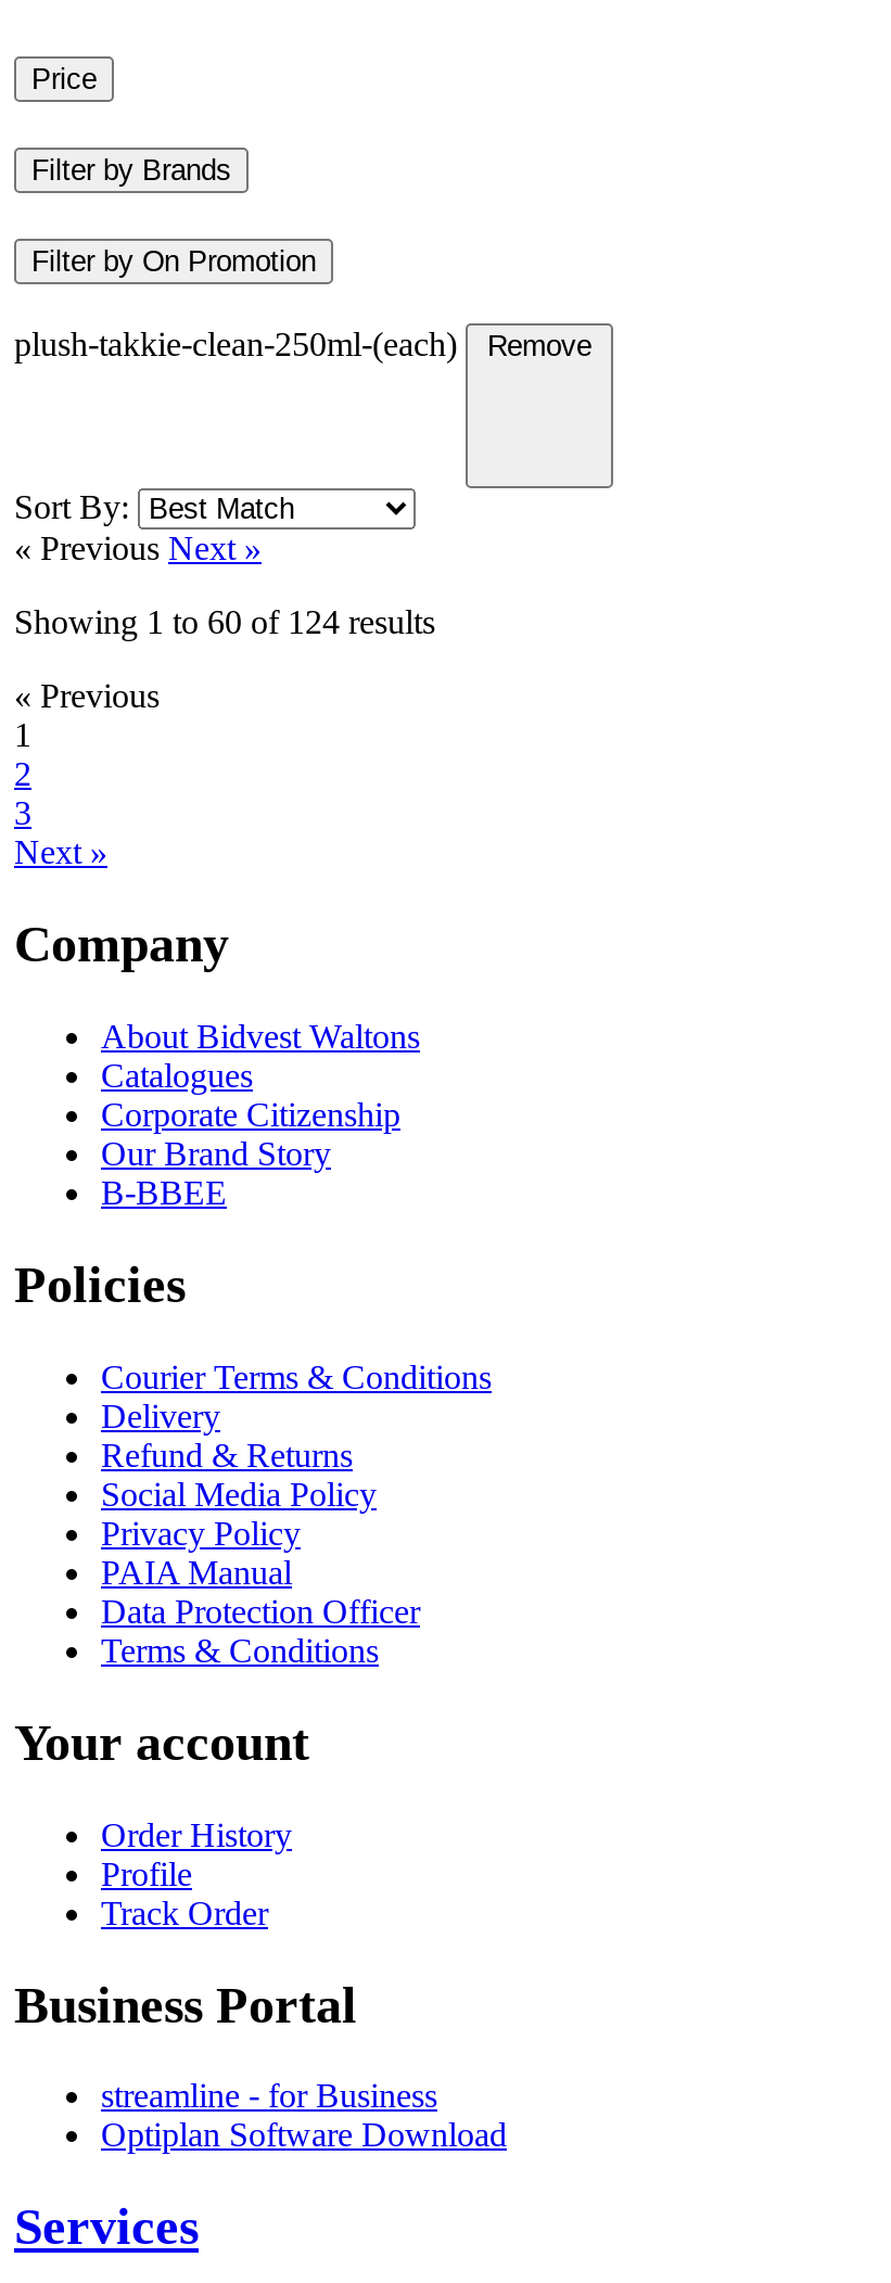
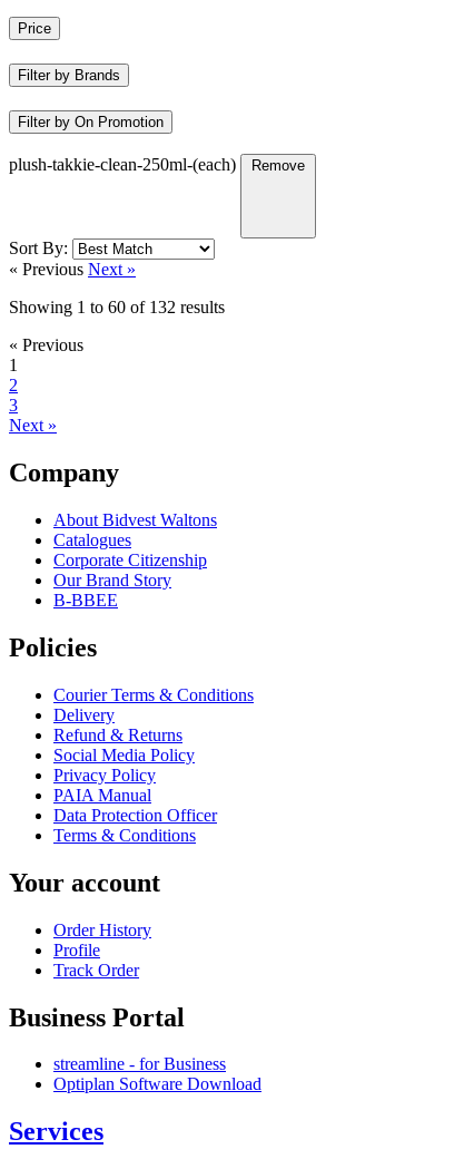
[14,604,435,641] Showing 1 to 60 of 124 results -> [9,298,225,317] Showing 1 to 60 of 132 results

